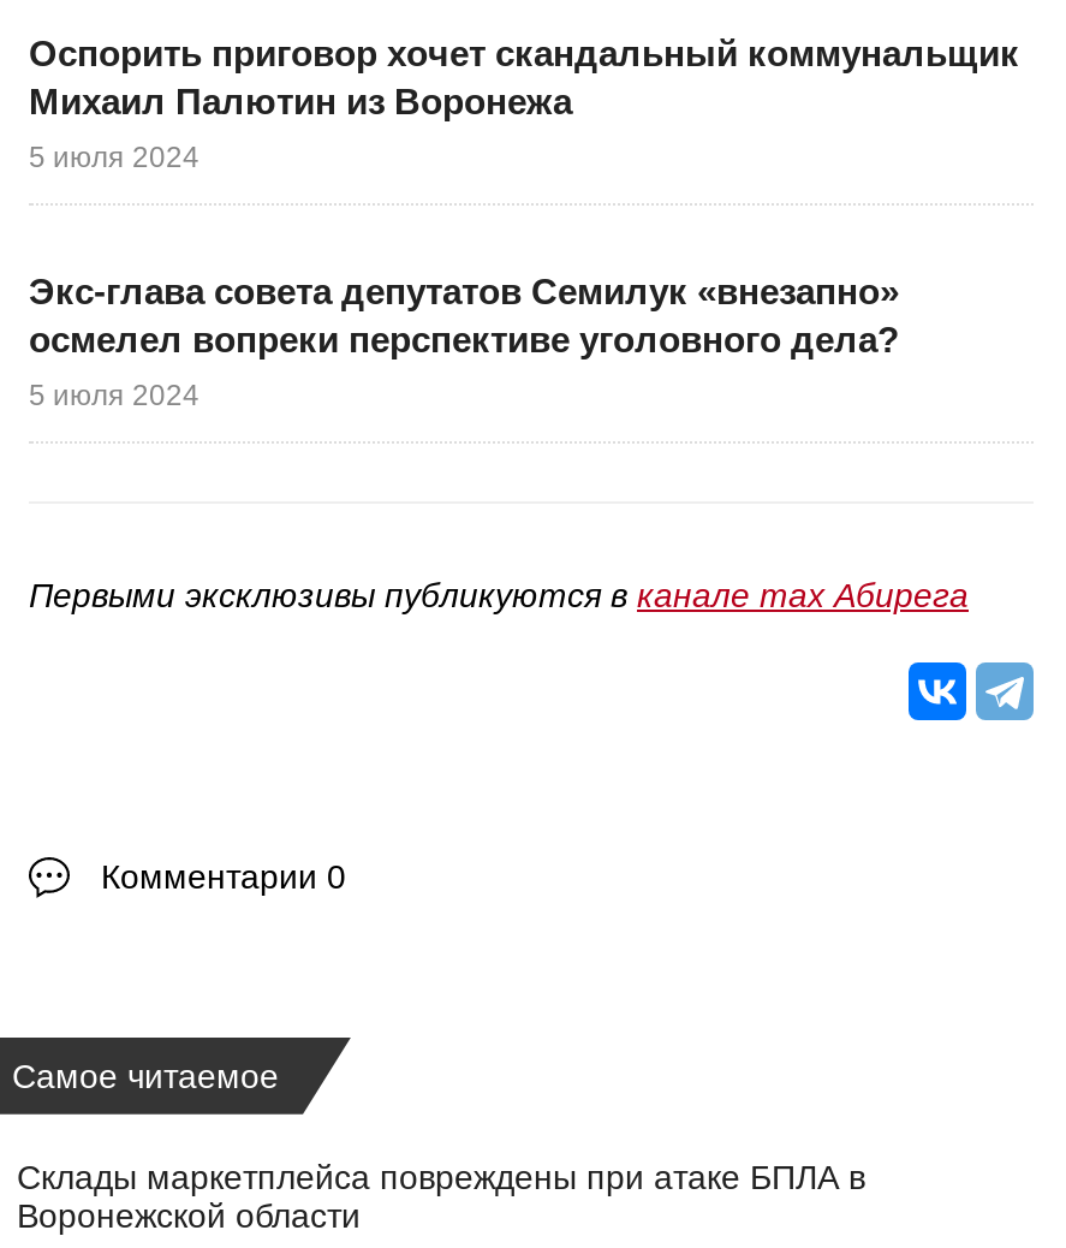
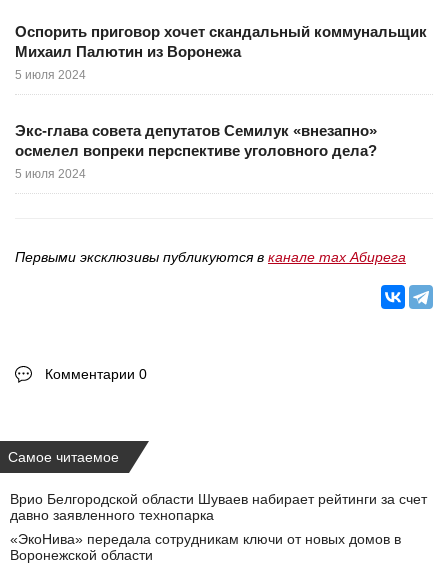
[17,1158,865,1196] Склады маркетплейса повреждены при атаке БПЛА в -> [10,491,427,547] Врио Белгородской области Шуваев набирает рейтинги за счет | давно заявленного технопарка | «ЭкоНива» передала сотрудникам ключи от новых домов в

